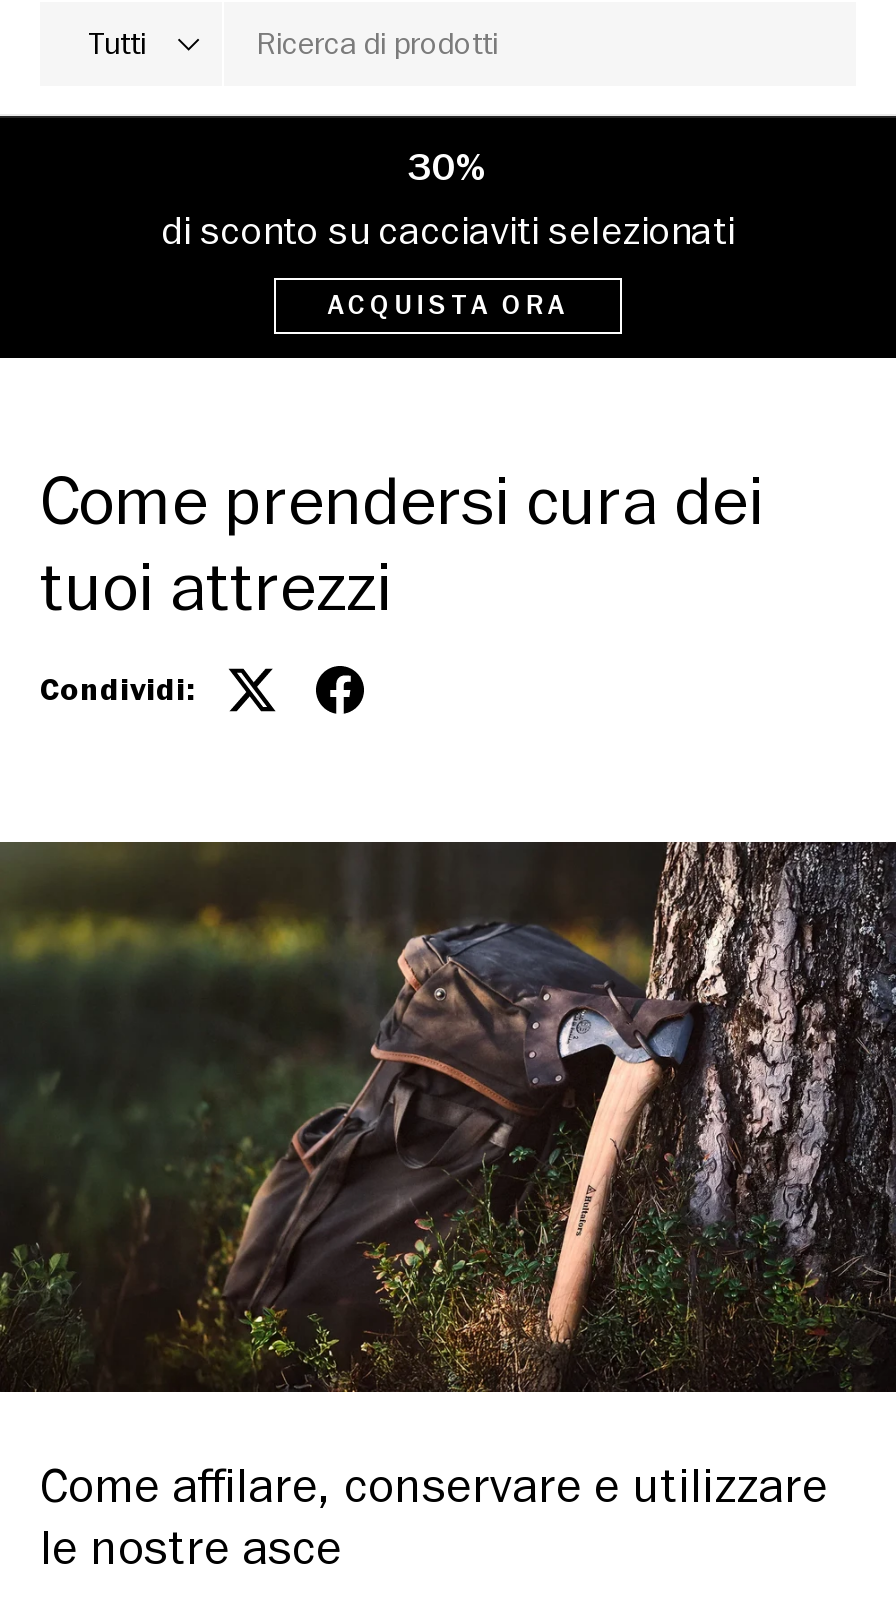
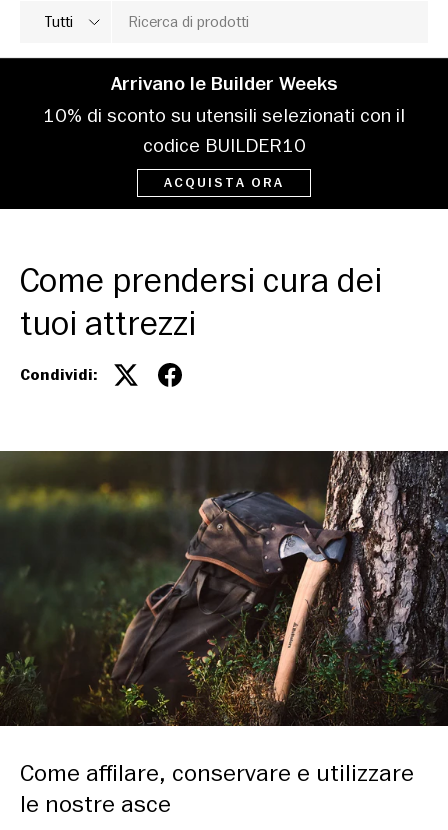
[161,142,735,258] 30% | di sconto su cacciaviti selezionati -> [43,71,405,159] Arrivano le Builder Weeks | 10% di sconto su utensili selezionati con il | codice BUILDER10

